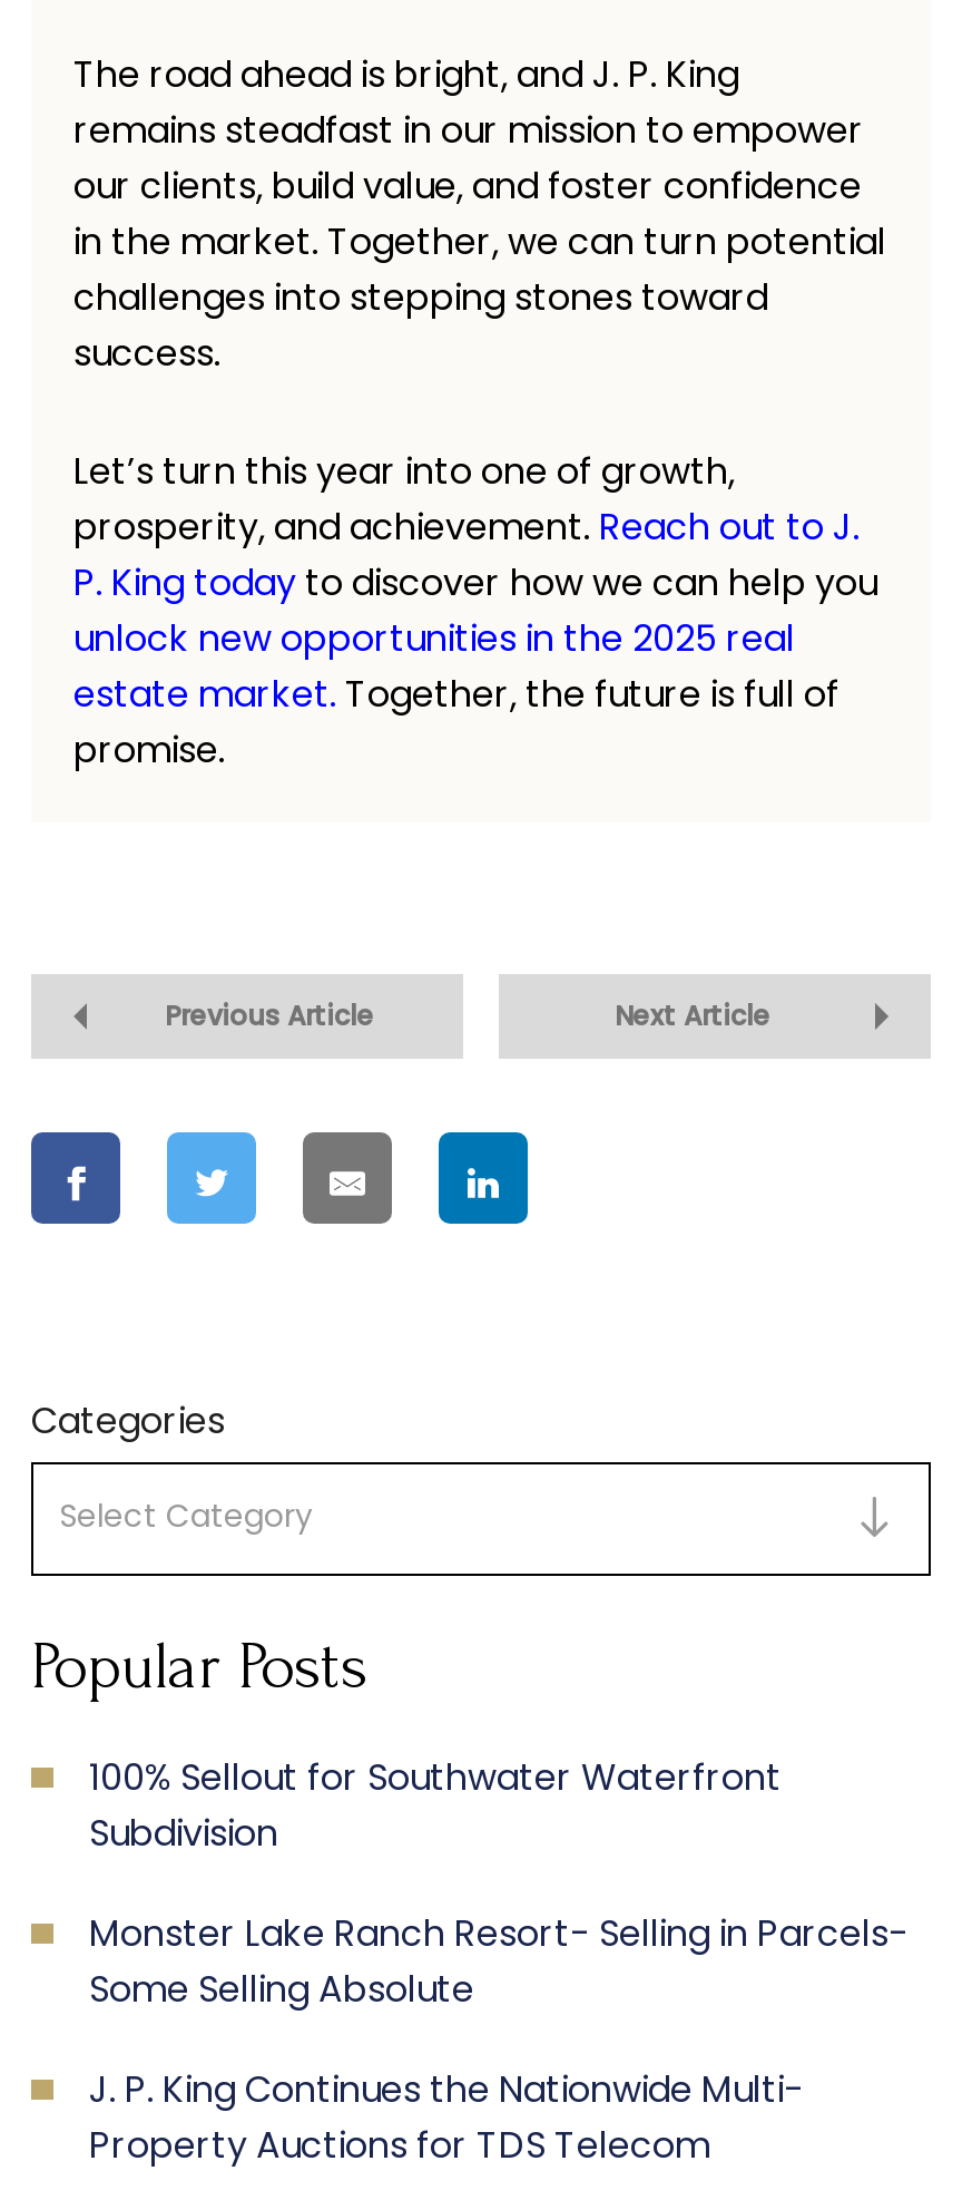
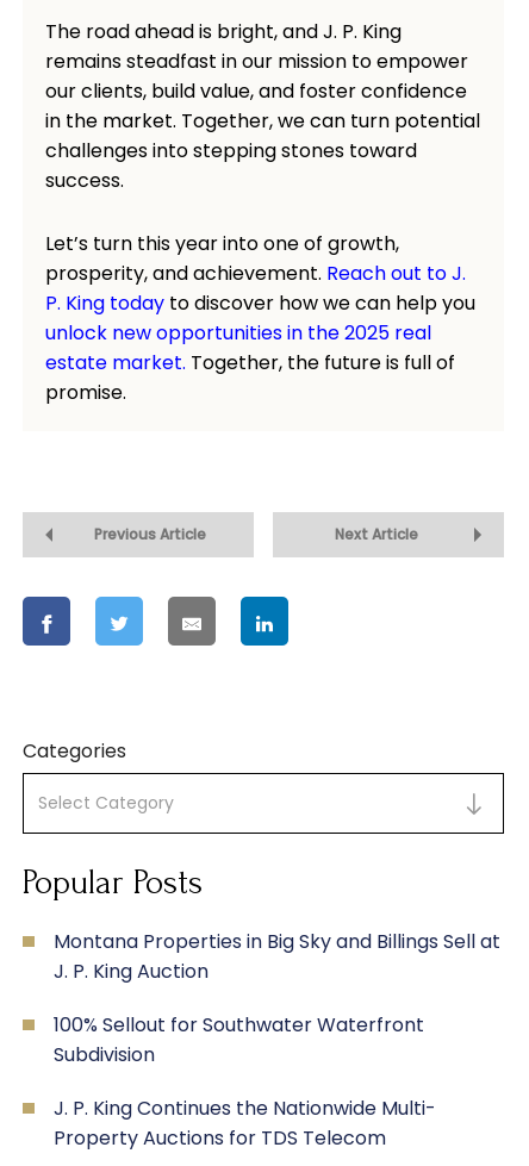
none -> [54,928,500,985] Montana Properties in Big Sky and Billings Sell at | J. P. King Auction
moved [89,1752,782,1859] -> [54,1012,424,1069]: 100% Sellout for Southwater Waterfront | Subdivision
[89,1908,909,2015] Monster Lake Ranch Resort- Selling in Parcels- | Some Selling Absolute -> none

